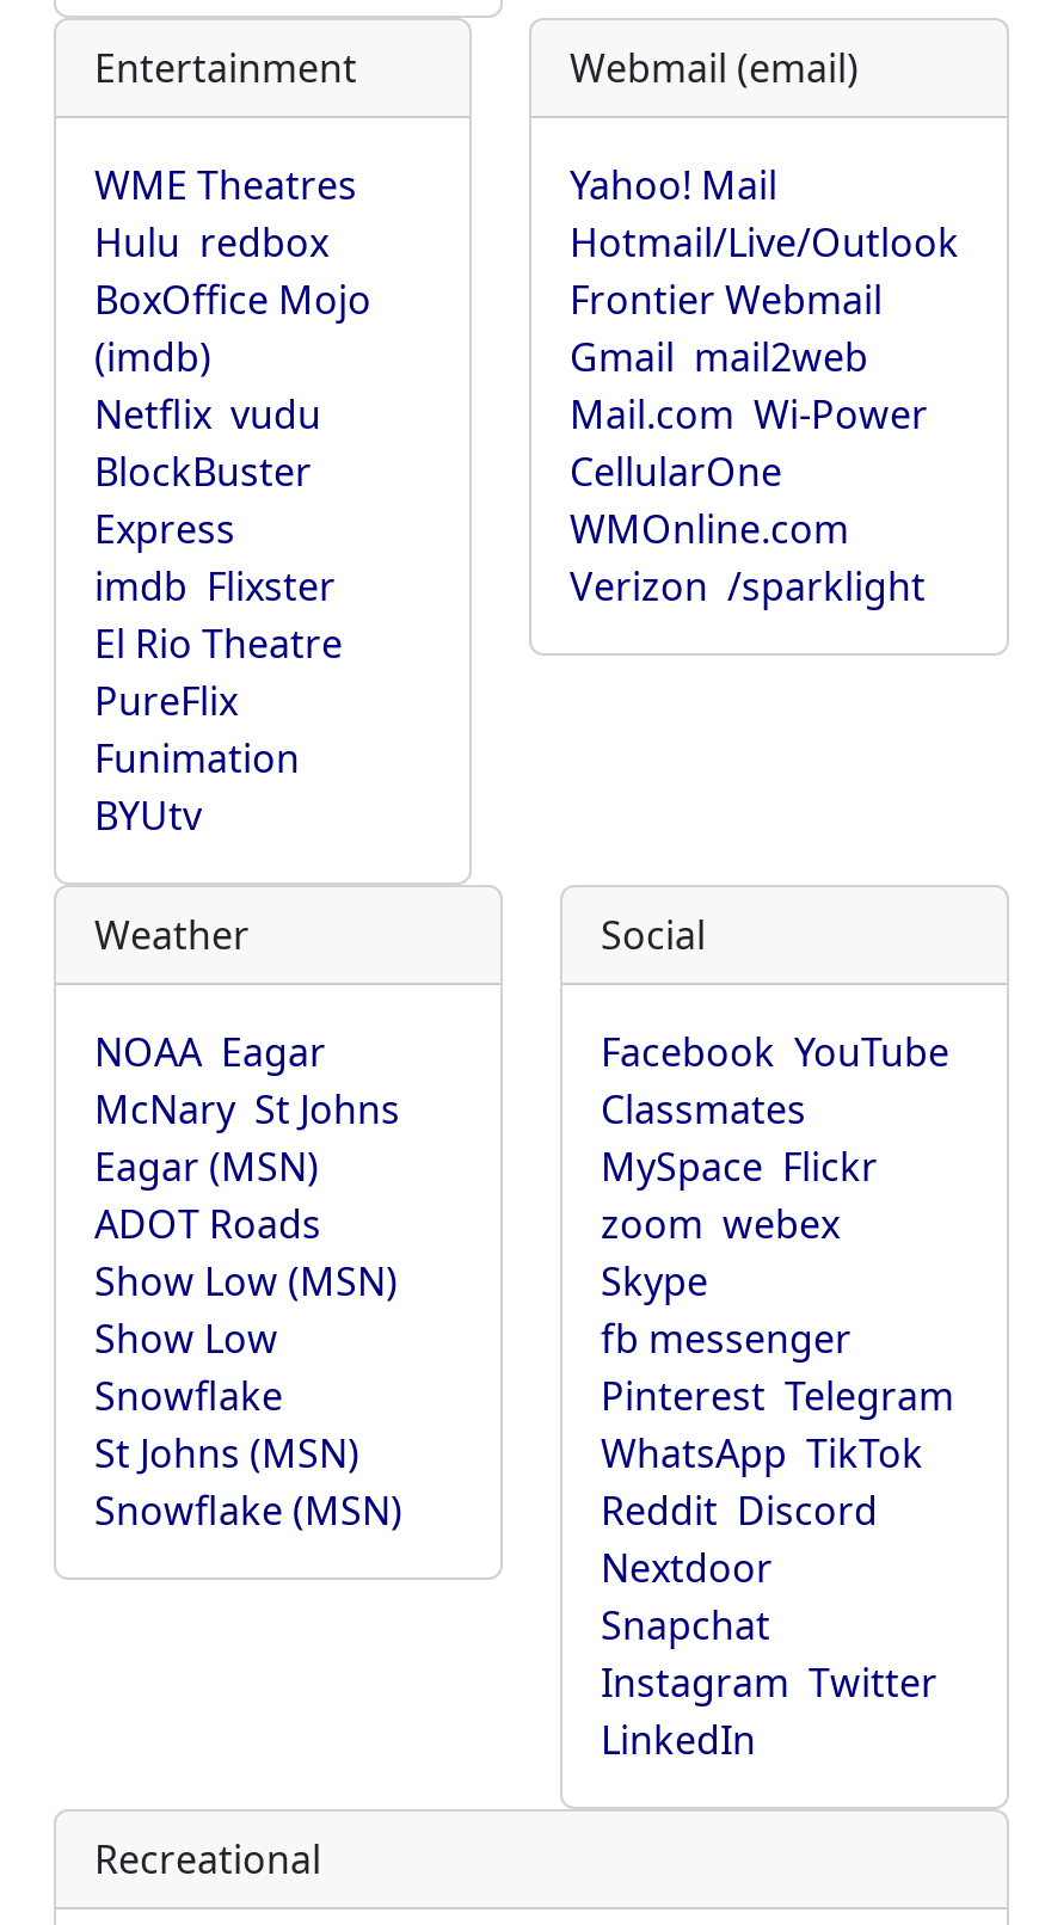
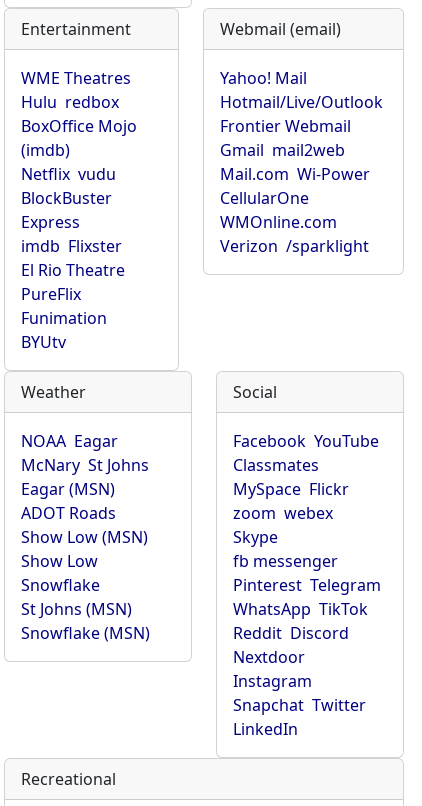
[601,1599,937,1709] Snapchat | Instagram Twitter -> [233,670,366,716] Instagram | Snapchat Twitter

